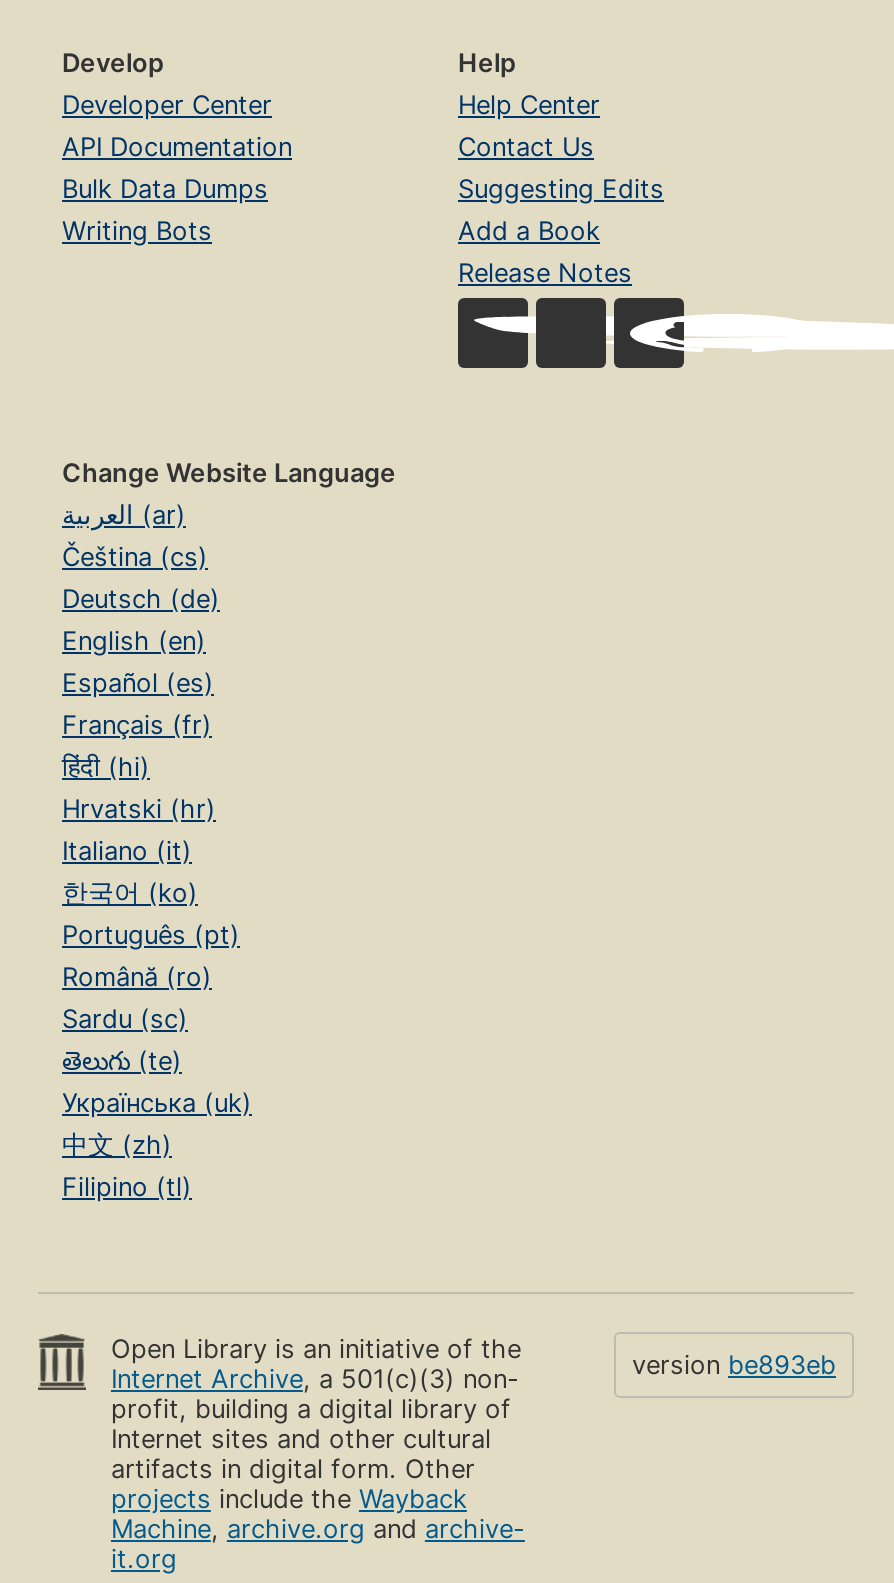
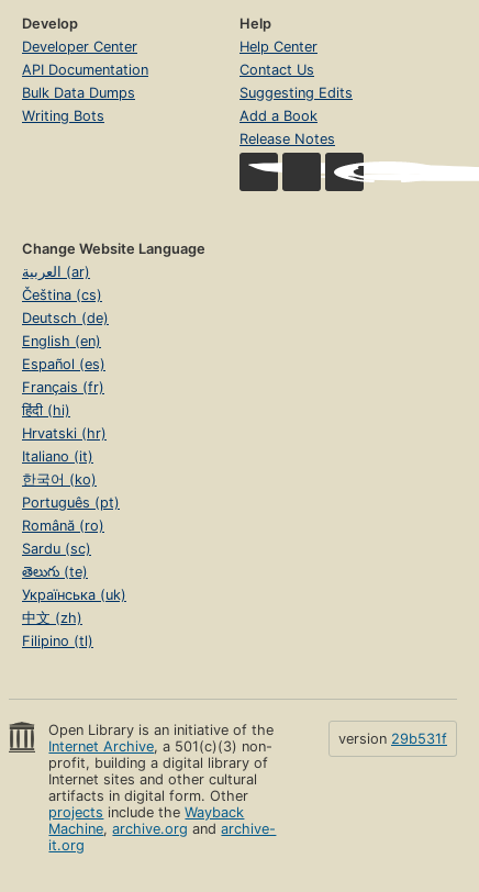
[632,1350,836,1380] version be893eb -> [338,731,447,747] version 29b531f

